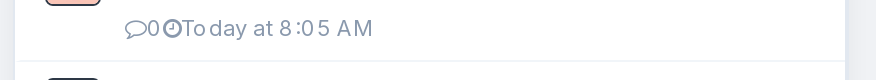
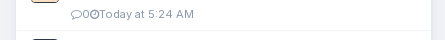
[147,14,373,42] 0 Today at 8:05 AM -> [82,7,194,21] 0 Today at 5:24 AM

